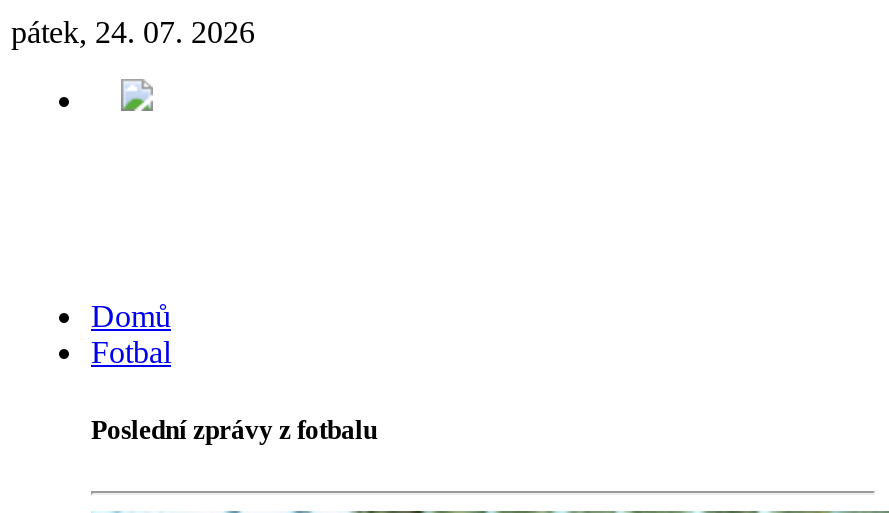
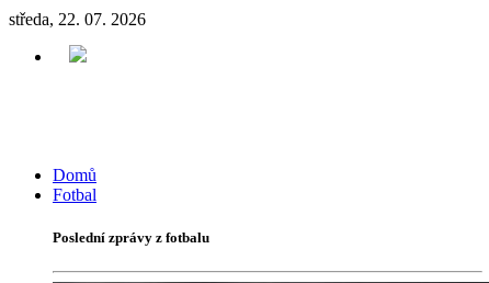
[11,15,255,49] pátek, 24. 07. 2026 -> [9,10,146,29] středa, 22. 07. 2026

